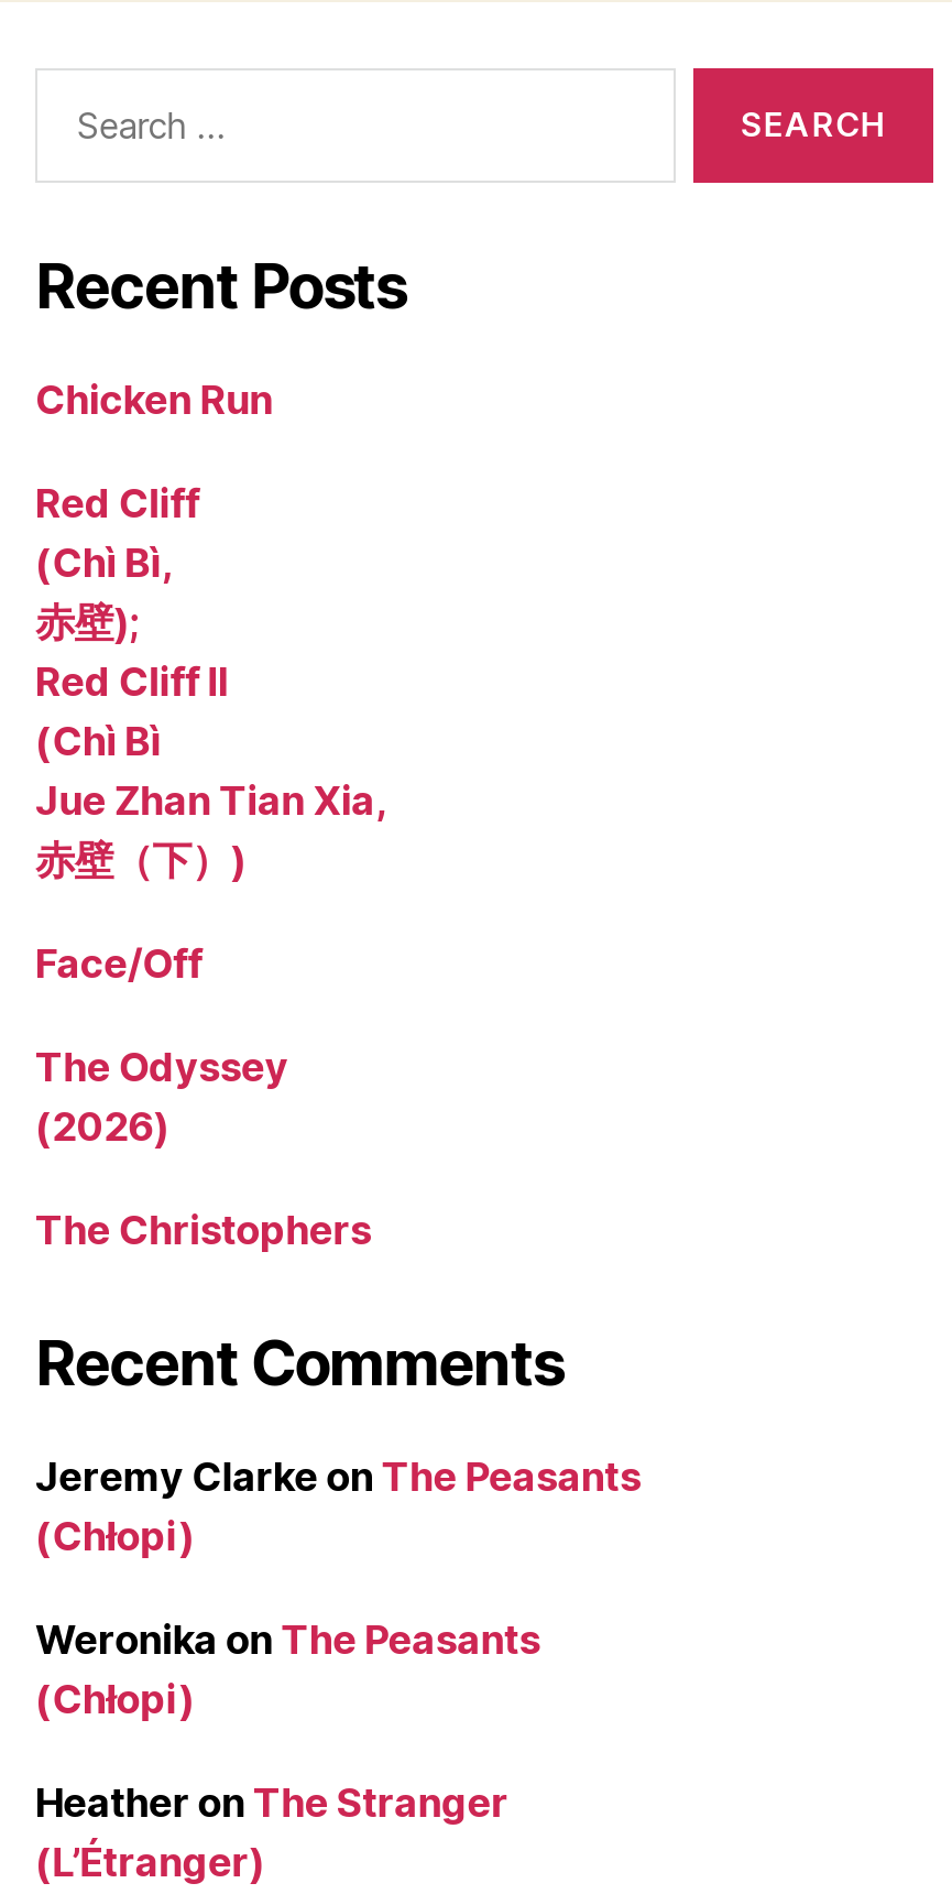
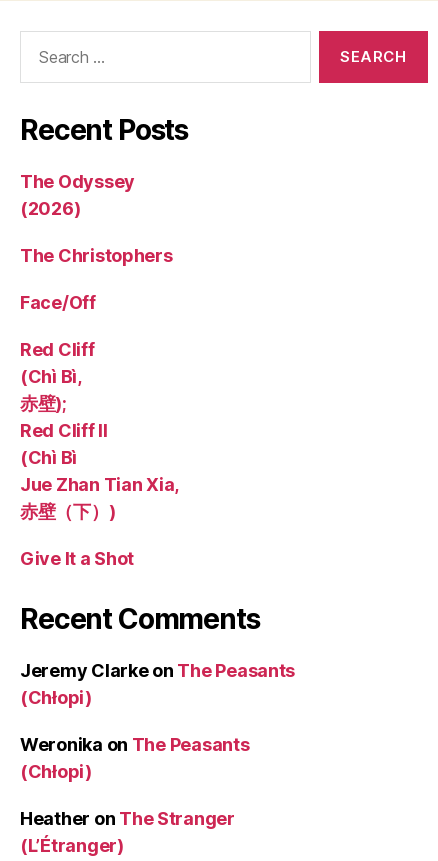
[35,375,273,422] Chicken Run -> none
moved [35,479,385,882] -> [20,339,179,522]: Red Cliff | (Chì Bì, | 赤壁); | Red Cliff II | (Chì Bì | Jue Zhan Tian Xia, | 赤壁（下）)
none -> [20,548,134,569] Give It a Shot
moved [35,939,371,1252] -> [20,171,173,313]: The Odyssey | (2026) | The Christophers | Face/Off

